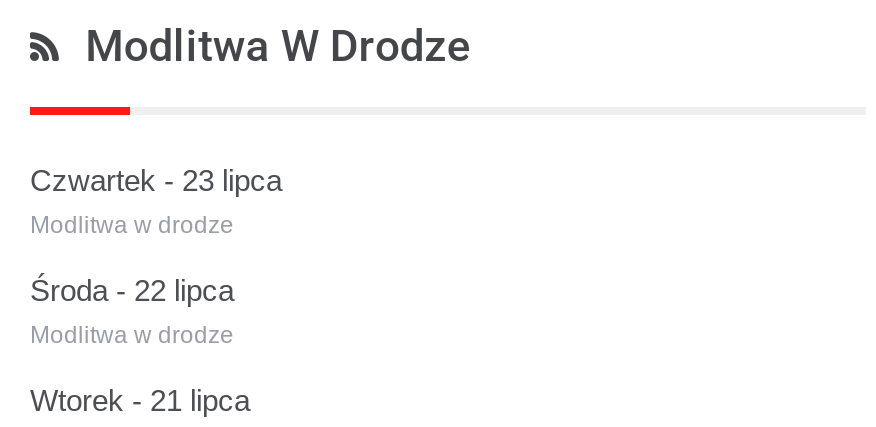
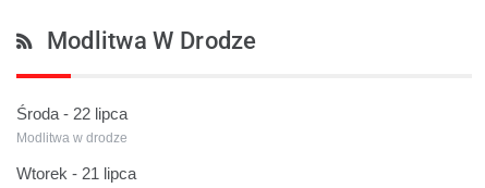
[30,164,282,240] Czwartek - 23 lipca | Modlitwa w drodze -> none

